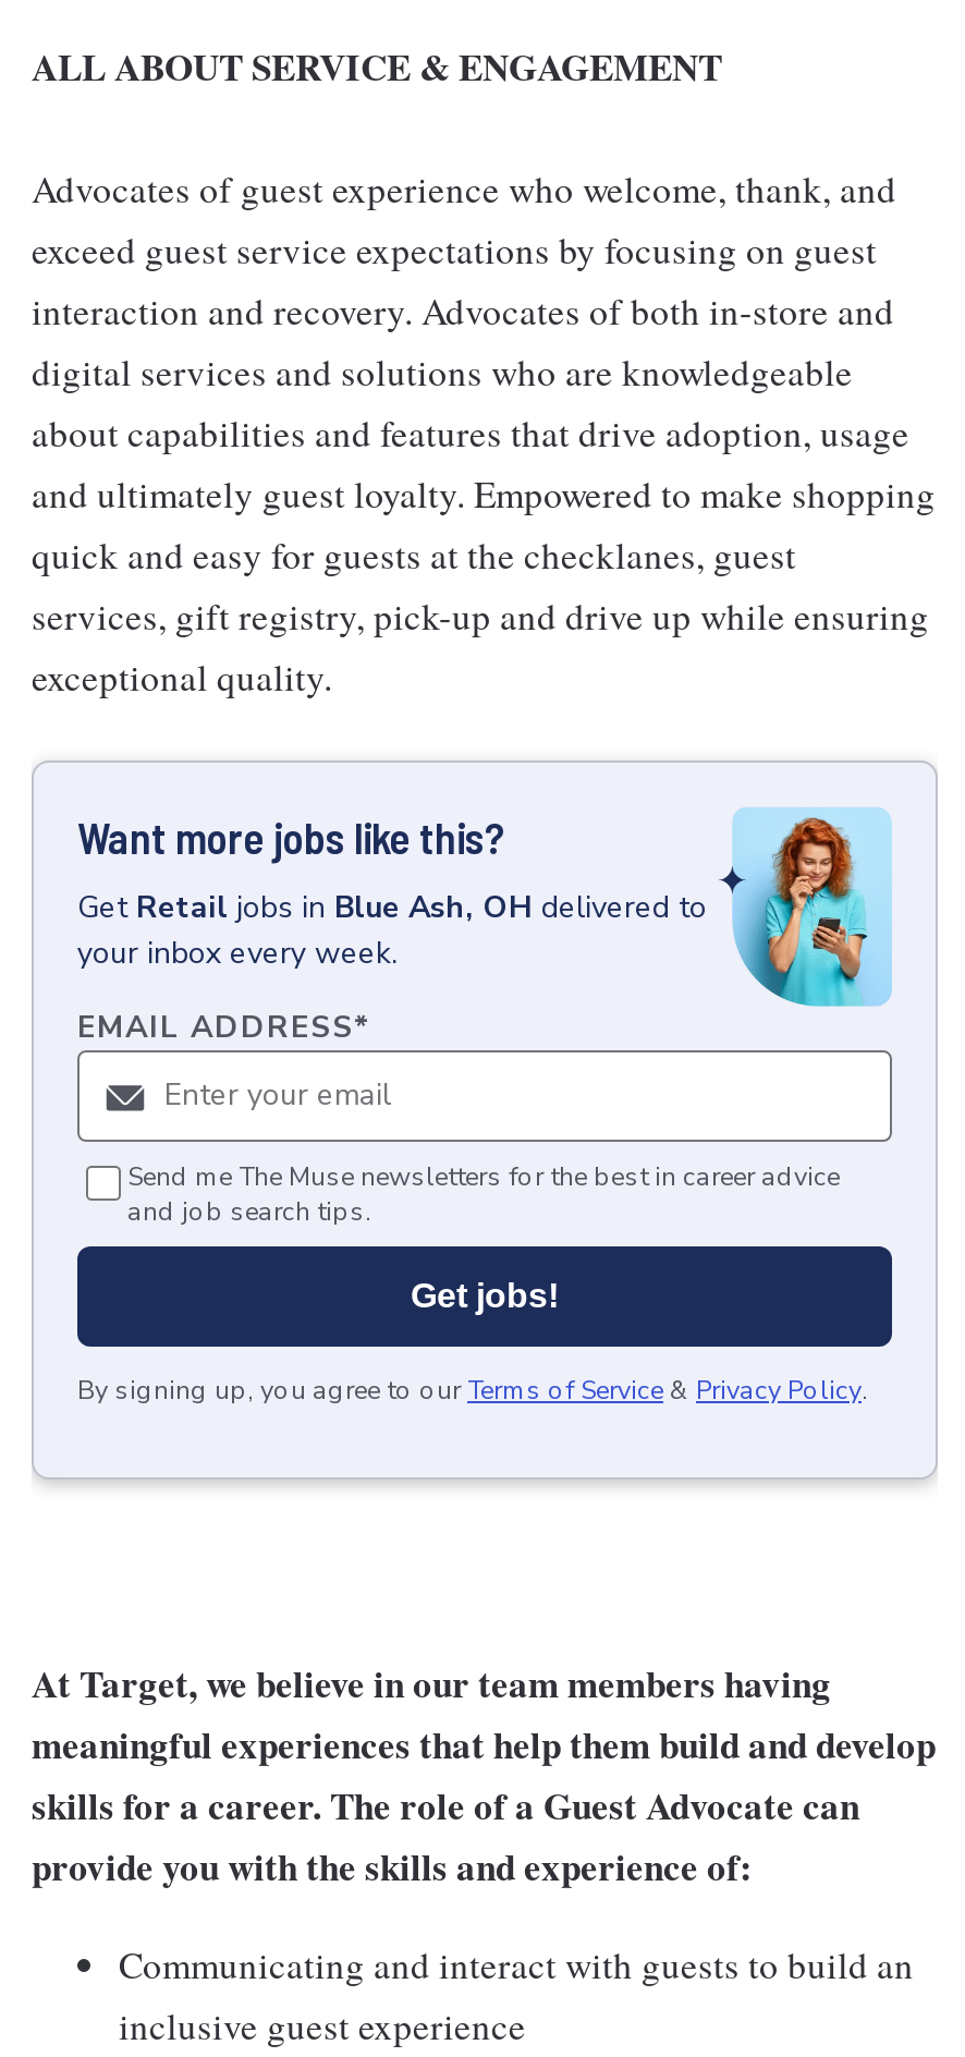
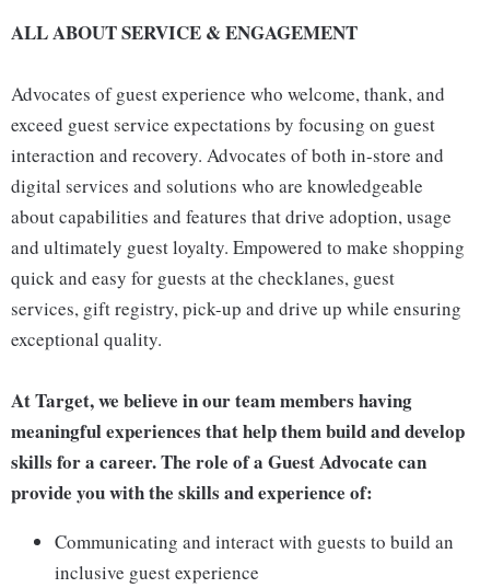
[32,760,938,1484] [image] | Want more jobs like this? | Get Retail jobs in Blue Ash, OH delivered to | your inbox every week. | EMAIL ADDRESS* -> none
[77,1159,868,1408] Send me The Muse newsletters for the best in career advice | and job search tips. | Get jobs! | By signing up, you agree to our Terms of Service & Privacy Policy. -> none

